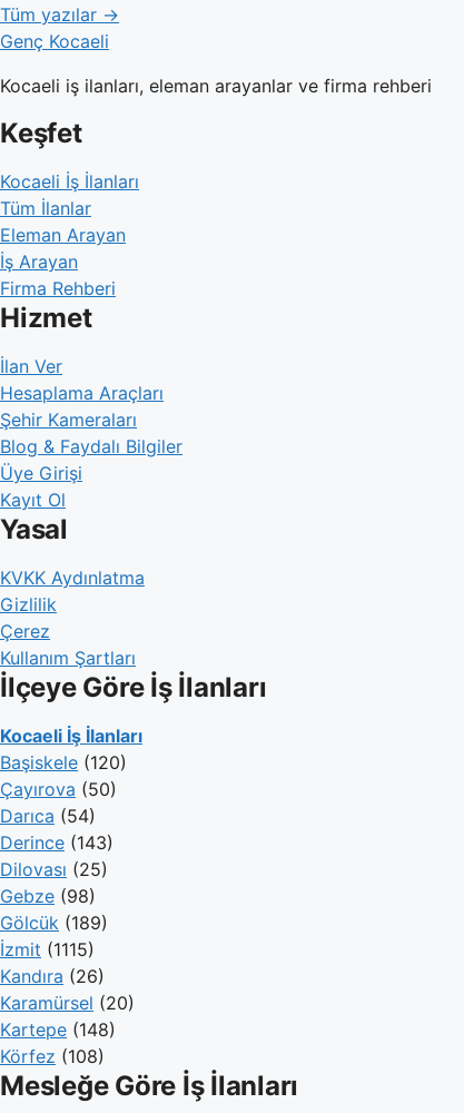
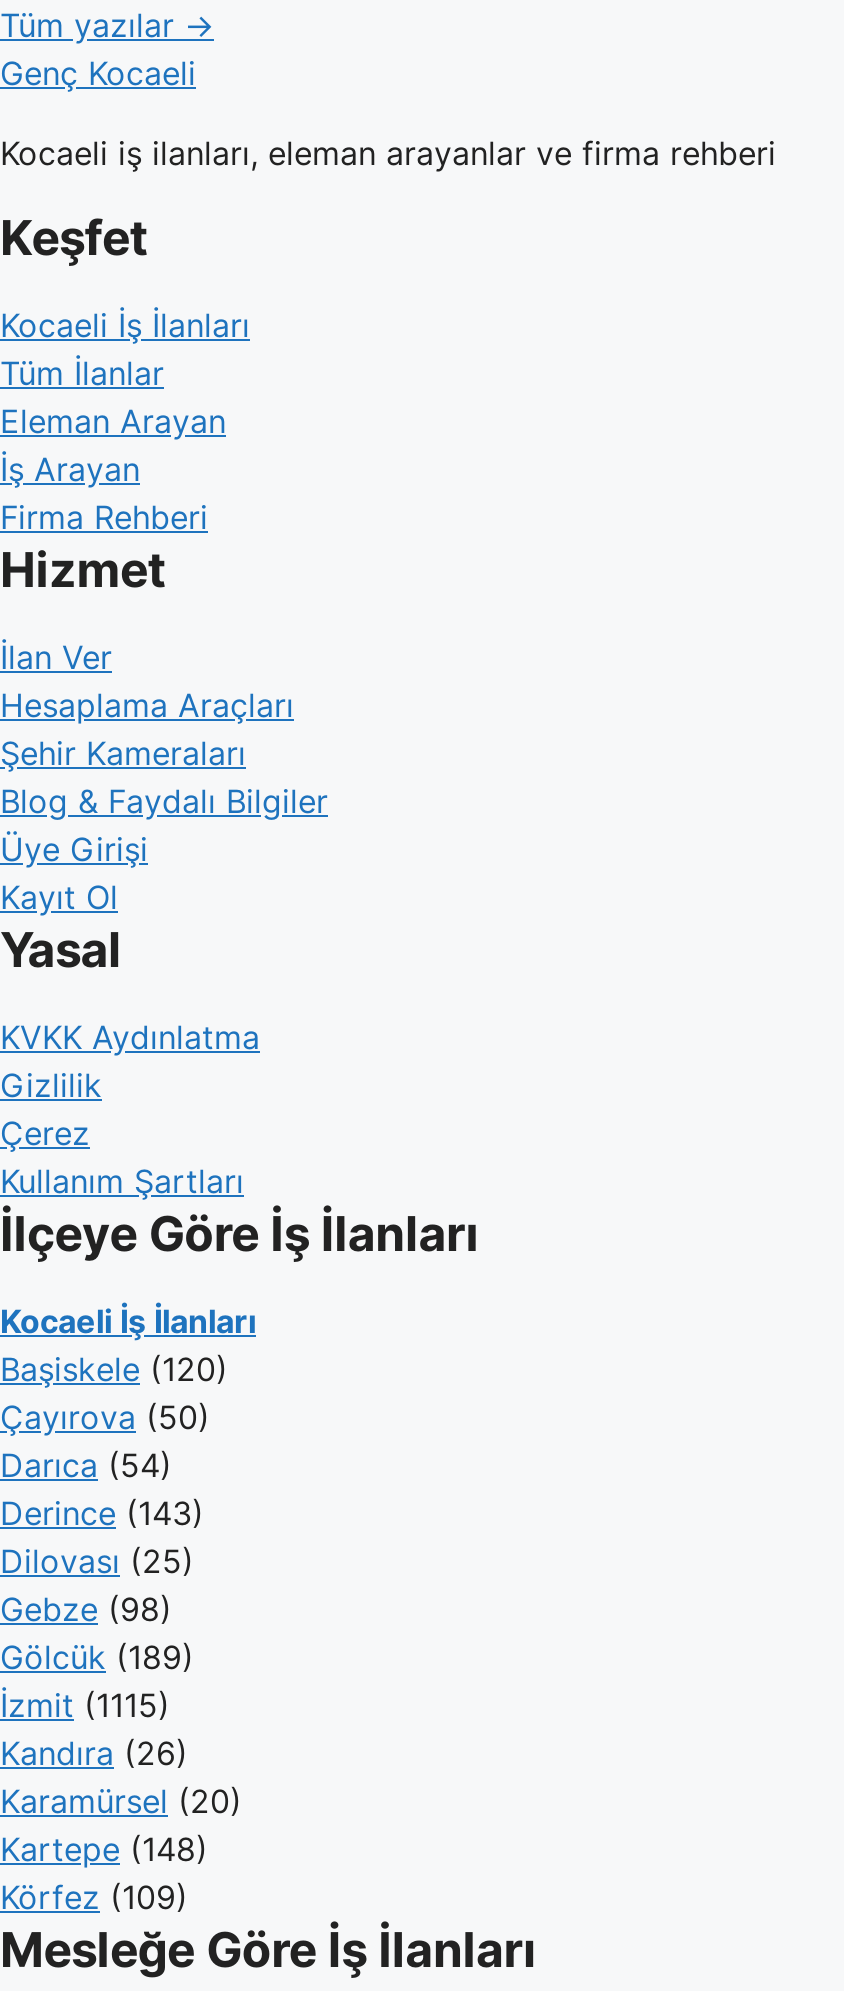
[0,1045,105,1067] Körfez (108) -> [0,1878,188,1918] Körfez (109)

